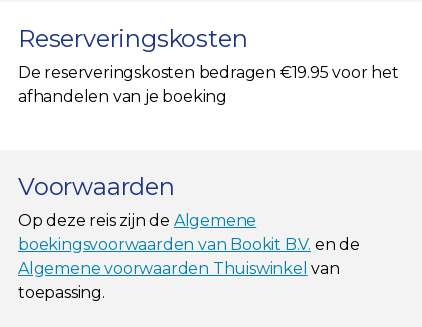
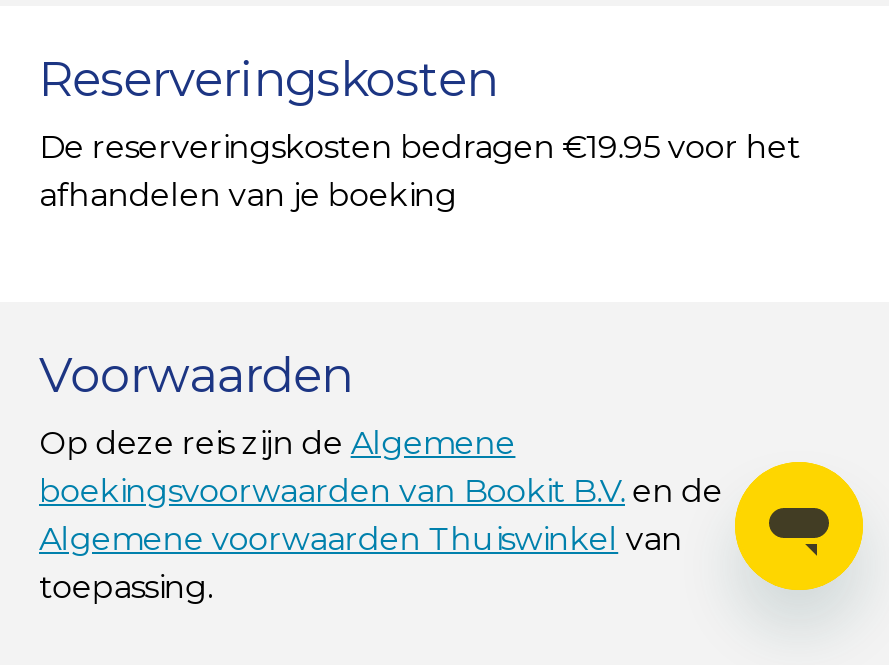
none -> [733,460,865,594] [image]

